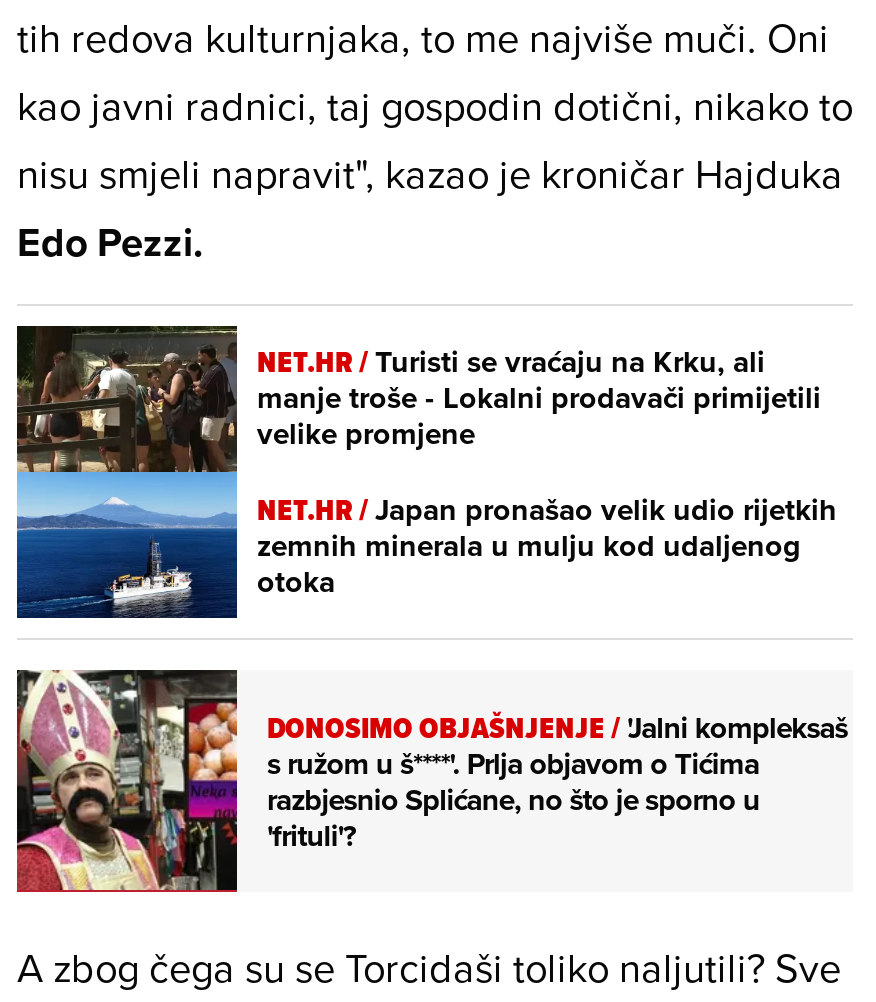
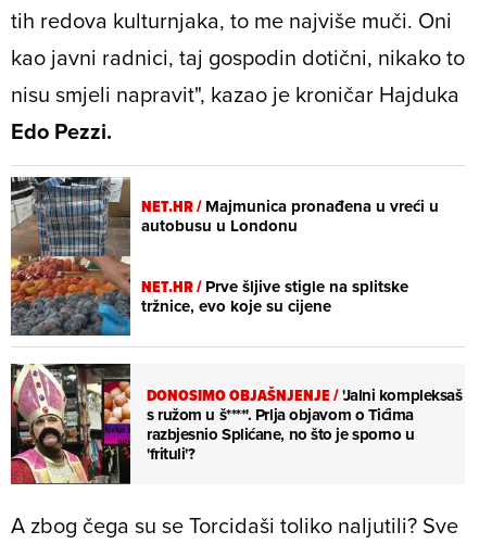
[15,324,821,618] [image] | NET.HR / Turisti se vraćaju na Krku, ali | manje troše - Lokalni prodavači primijetili | velike promjene -> [10,176,439,336] [image] | NET.HR / Majmunica pronađena u vreći u | autobusu u Londonu
[257,487,837,603] NET.HR /Japan pronašao velik udio rijetkih | zemnih minerala u mulju kod udaljenog | otoka -> [141,274,408,318] NET.HR / Prve šljive stigle na splitske | tržnice, evo koje su cijene

